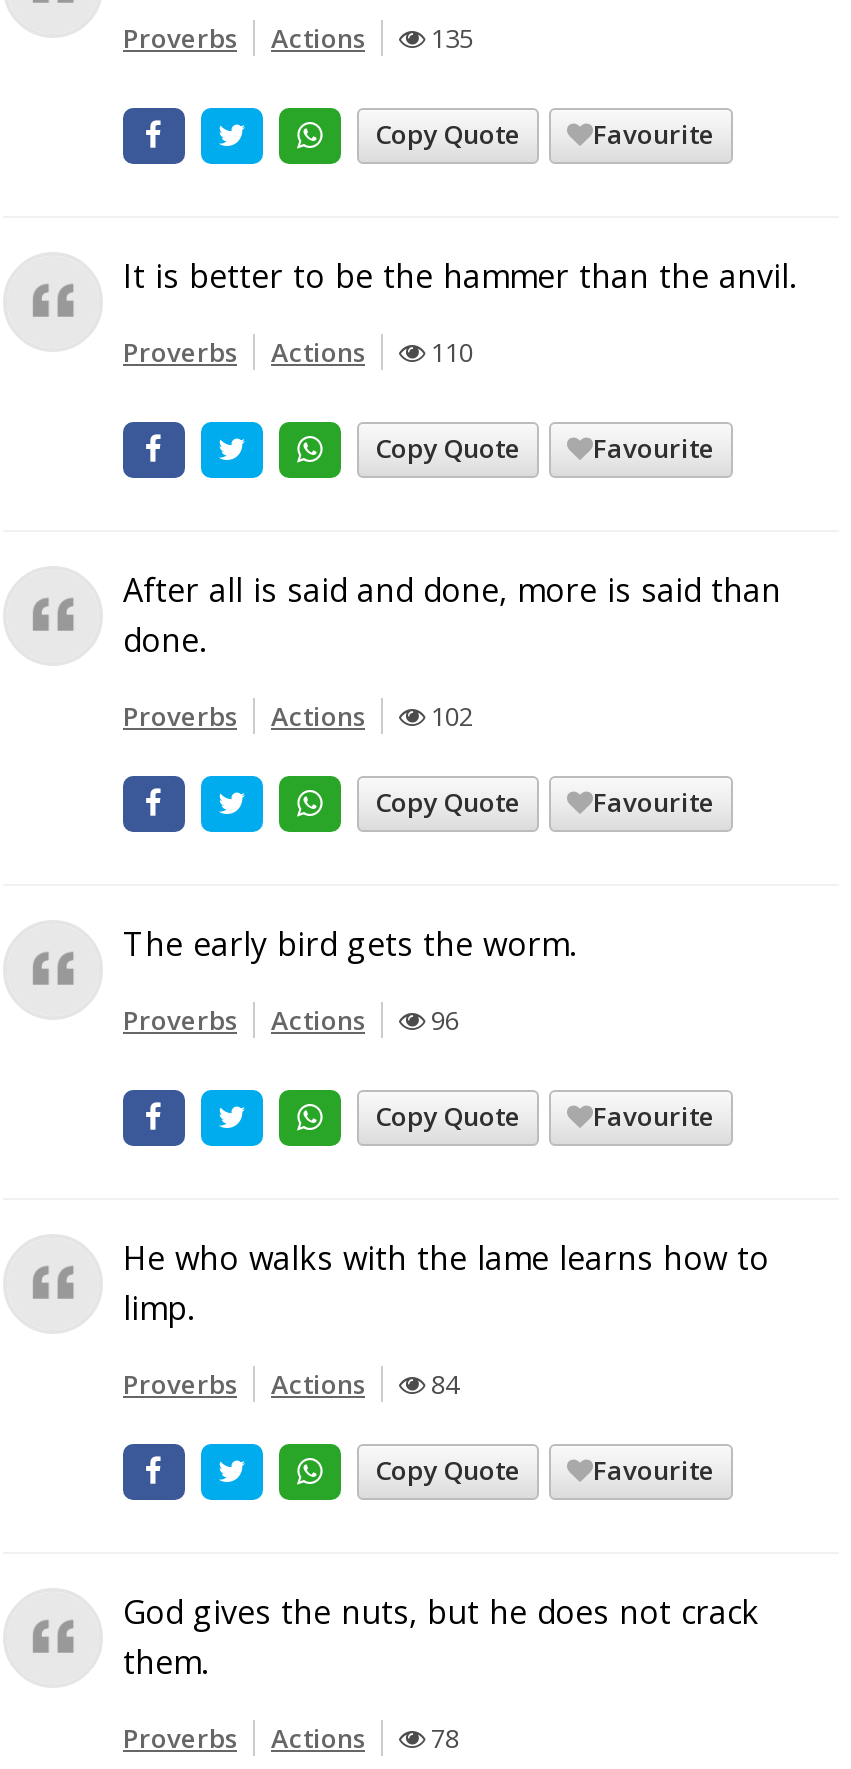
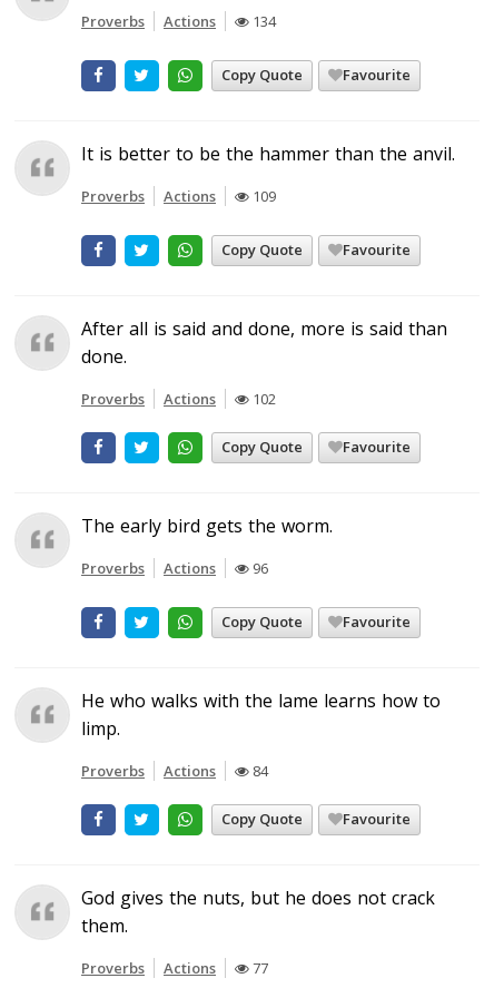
[123,19,473,55] Proverbs Actions 135 -> [81,11,276,31] Proverbs Actions 134
[123,333,473,369] Proverbs Actions 110 -> [81,185,276,206] Proverbs Actions 109
[123,1719,459,1755] Proverbs Actions 78 -> [81,957,268,977] Proverbs Actions 77

